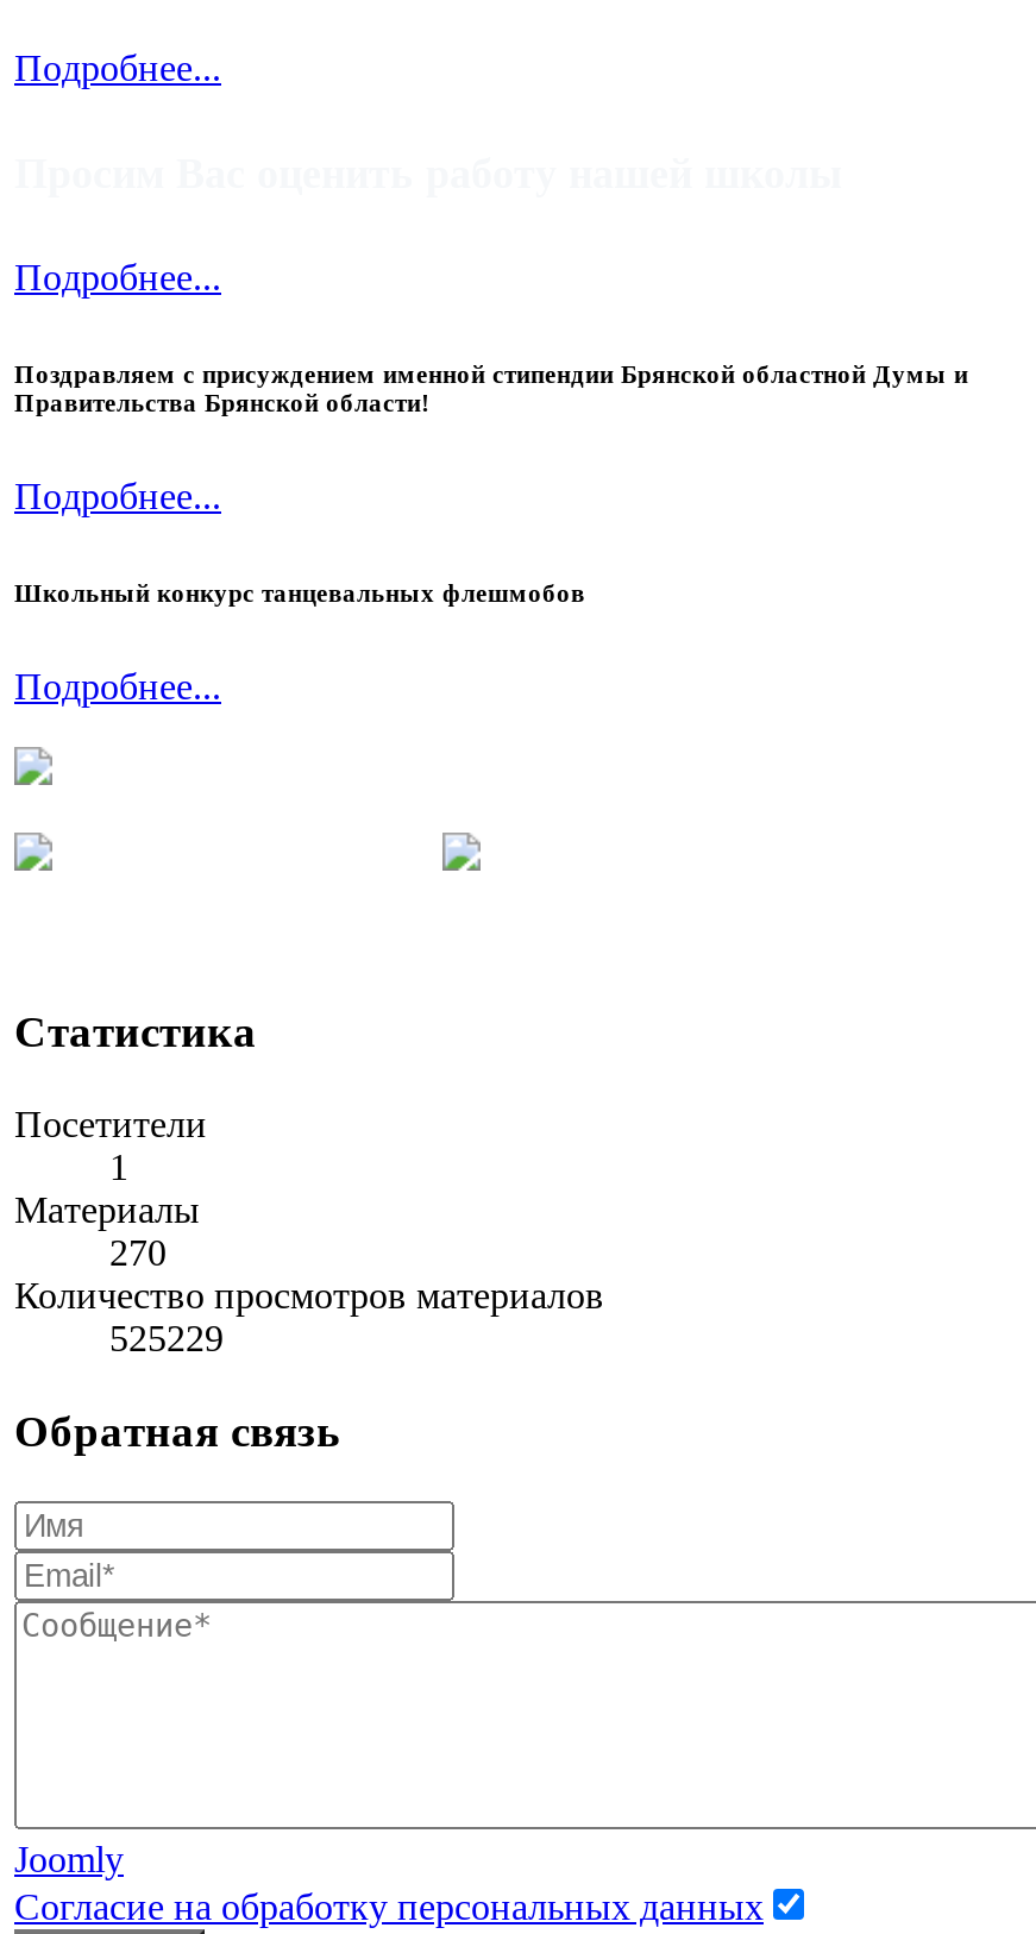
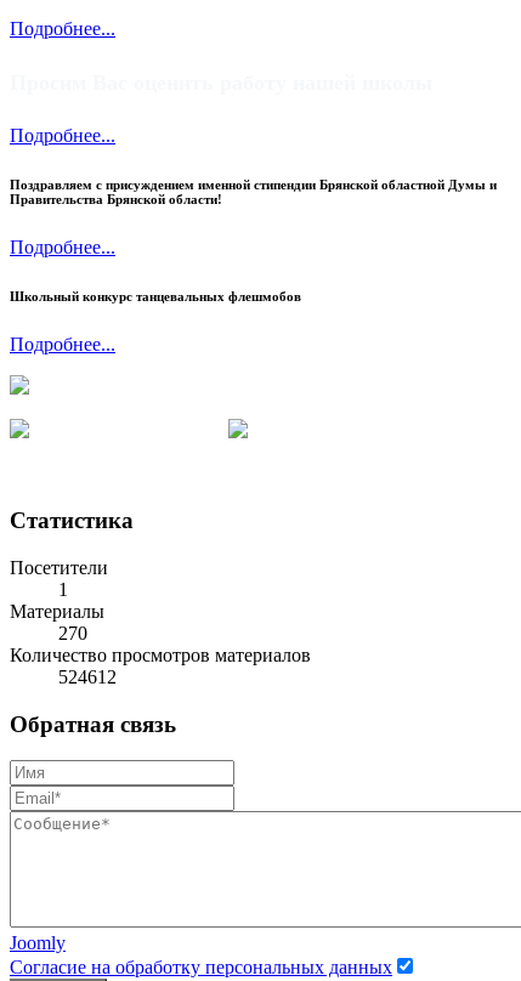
[109,1317,224,1358] 525229 -> [58,666,117,687] 524612

